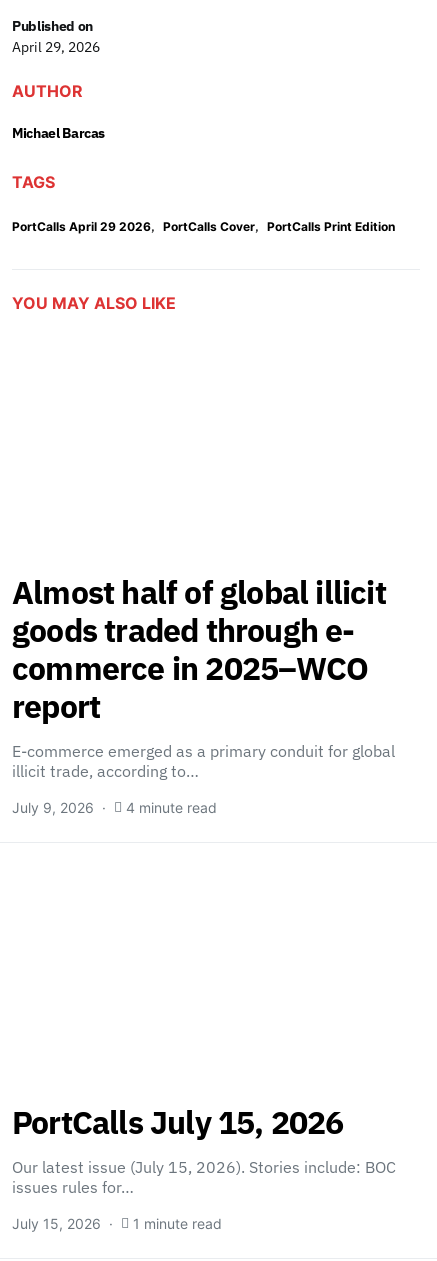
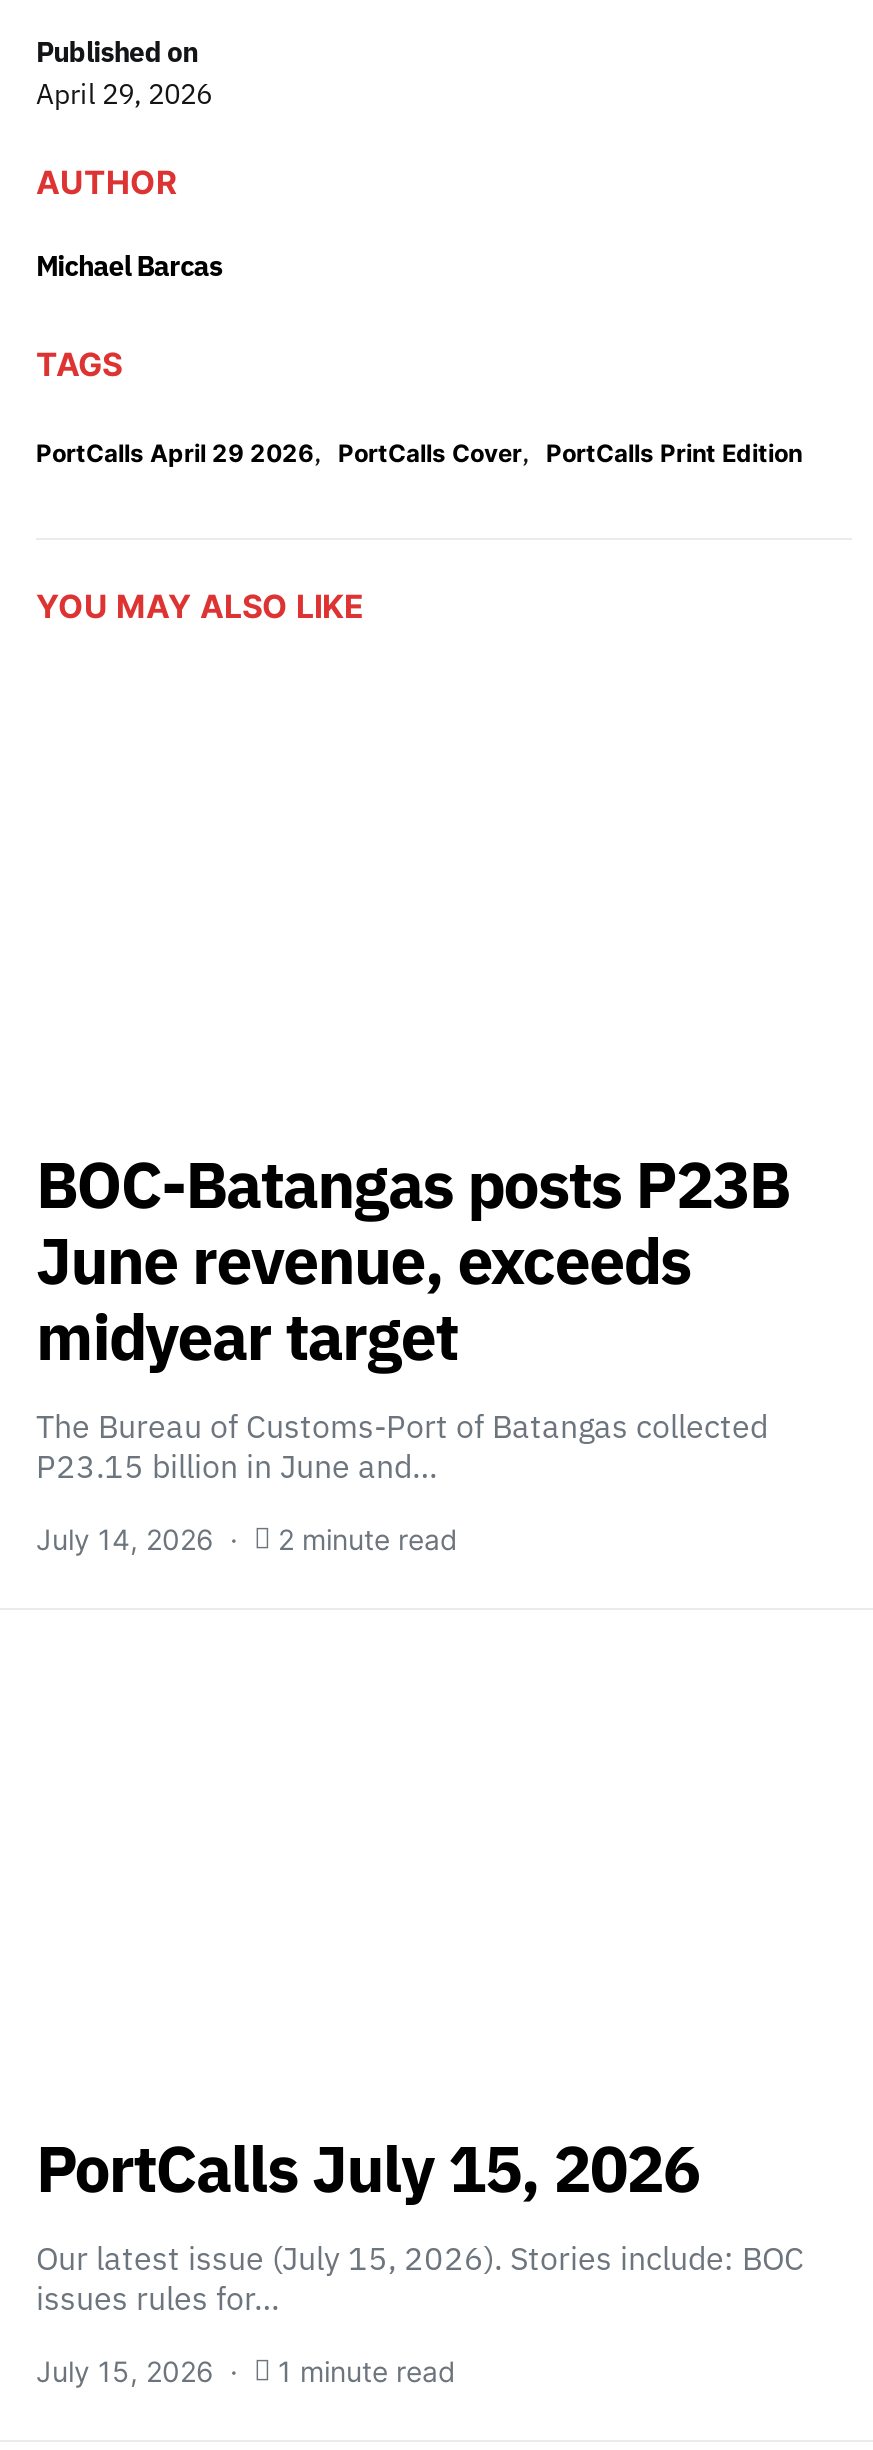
[12,571,395,781] Almost half of global illicit | goods traded through e- | commerce in 2025–WCO | report | E-commerce emerged as a primary conduit for global | illicit trade, according to… -> [36,1143,789,1487] BOC-Batangas posts P23B | June revenue, exceeds | midyear target | The Bureau of Customs-Port of Batangas collected | P23.15 billion in June and…
[12,799,217,816] July 9, 2026 | 4 minute read -> [36,1523,458,1557] July 14, 2026 | 2 minute read

